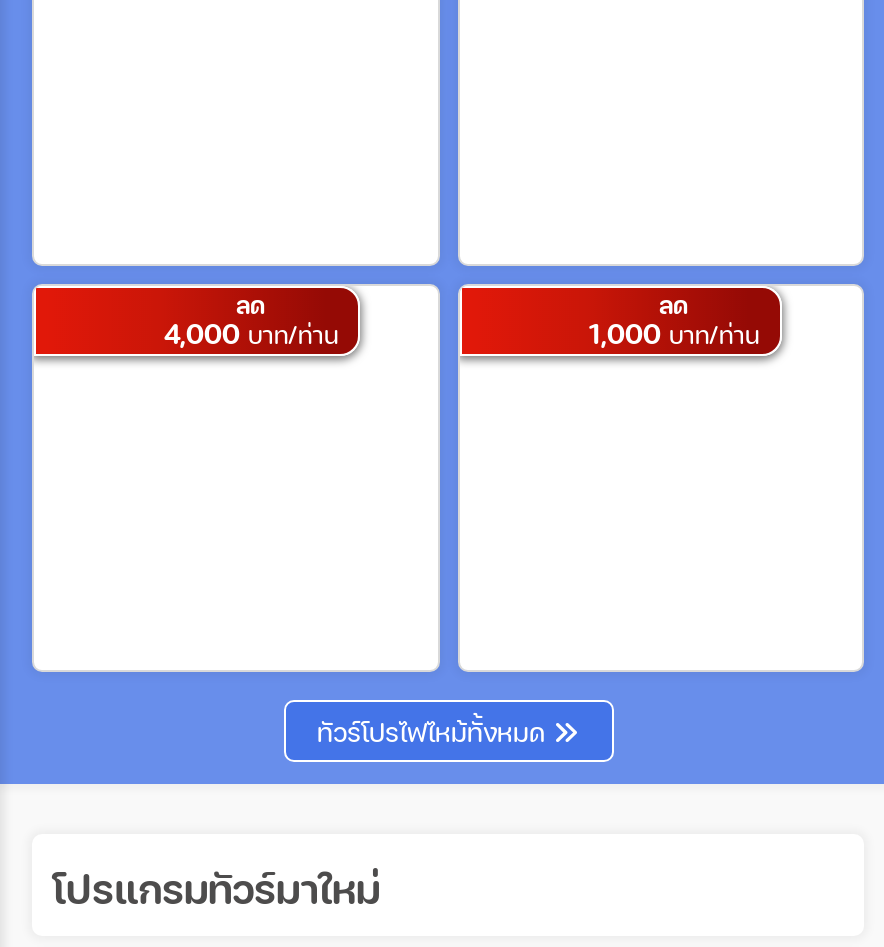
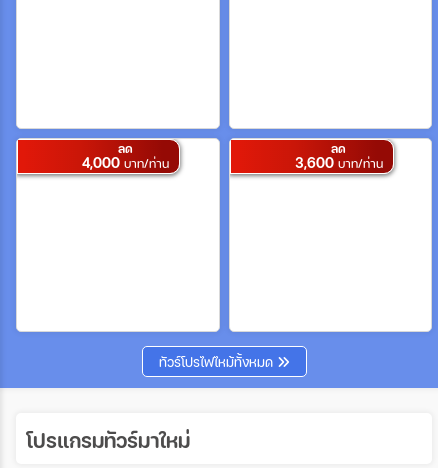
[589,315,759,353] 1,000บาท/ท่าน -> [294,153,382,172] 3,600บาท/ท่าน

